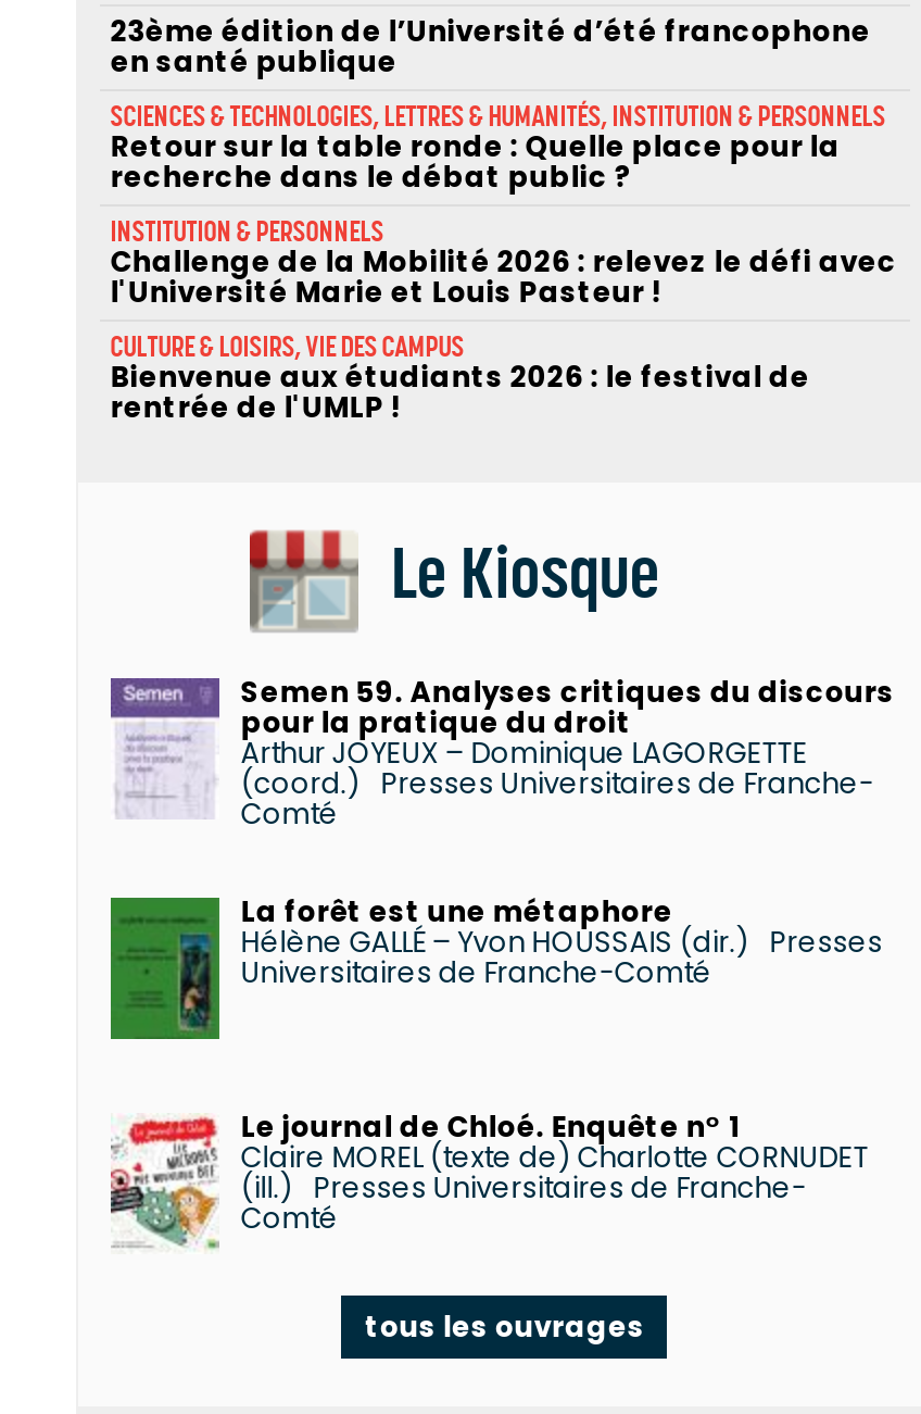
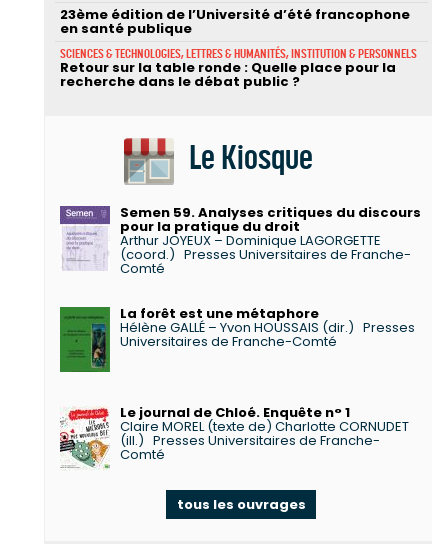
[110,215,897,428] INSTITUTION & PERSONNELS | Challenge de la Mobilité 2026 : relevez le défi avec | l'Université Marie et Louis Pasteur ! | CULTURE & LOISIRS, VIE DES CAMPUS | Bienvenue aux étudiants 2026 : le festival de | rentrée de l'UMLP ! -> none

